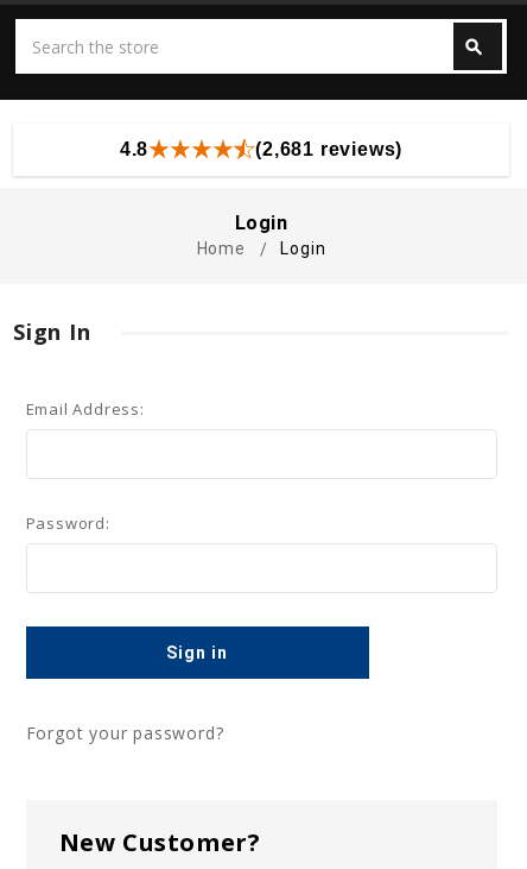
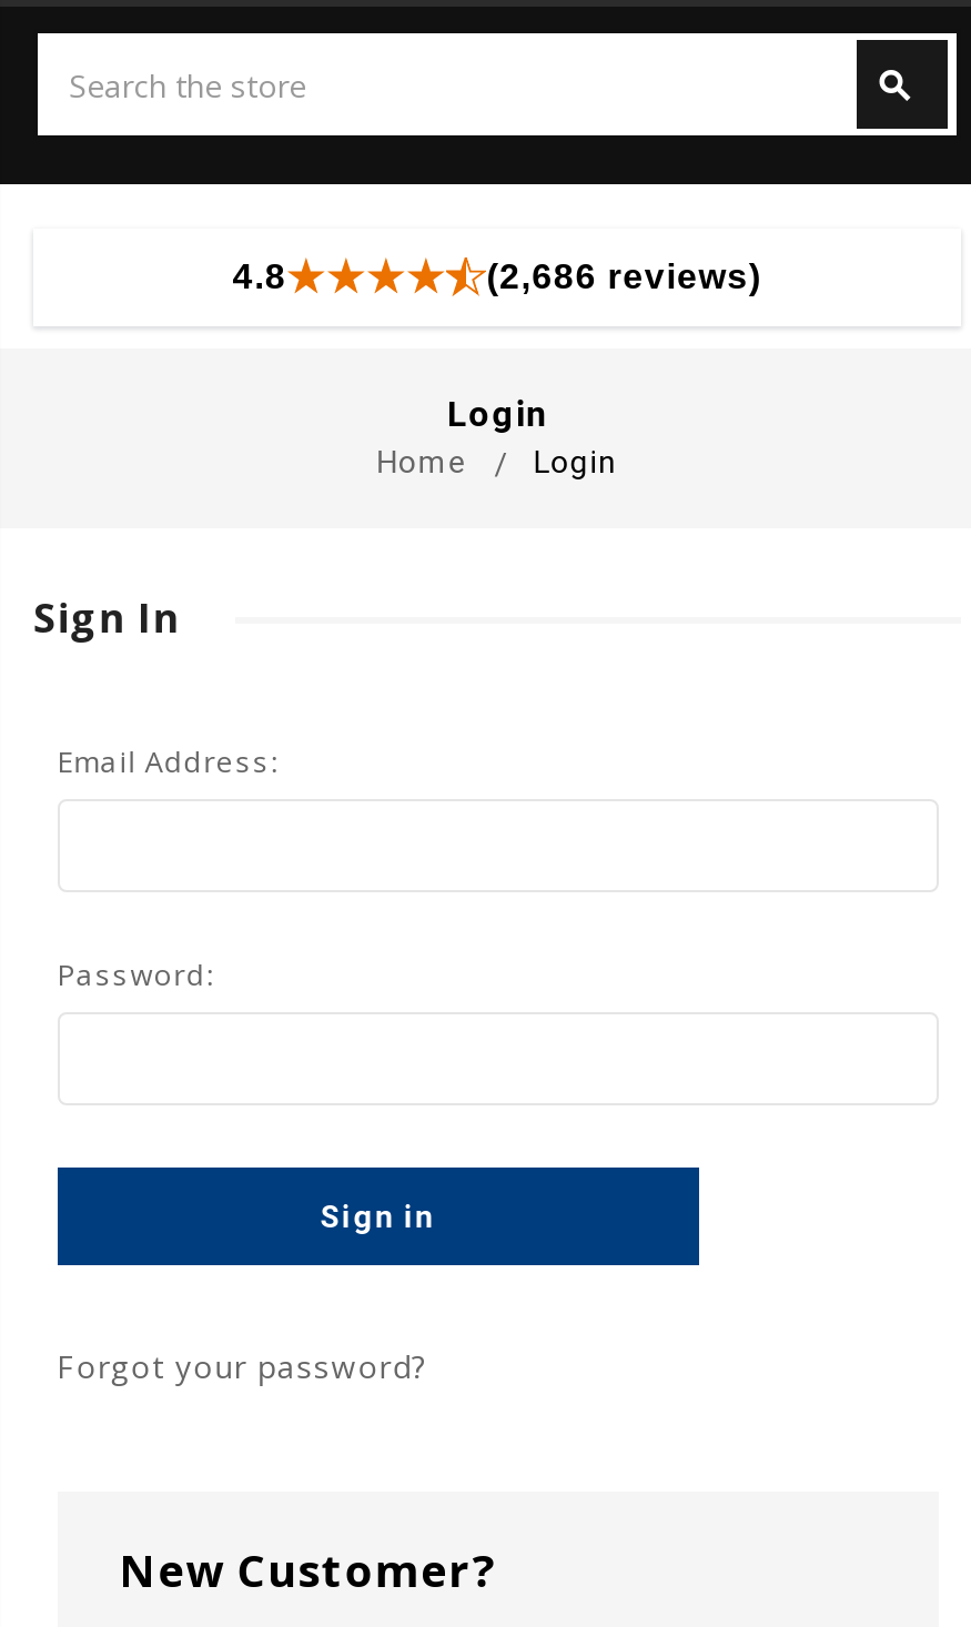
[255,139,403,160] (2,681 reviews) -> [486,258,762,296] (2,686 reviews)

